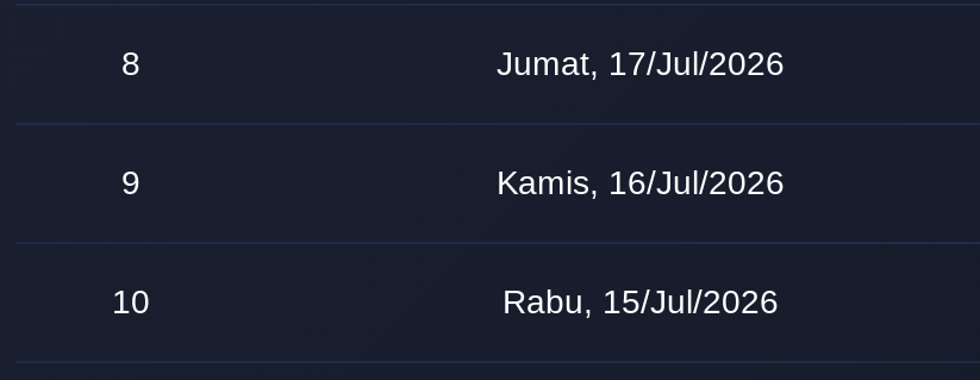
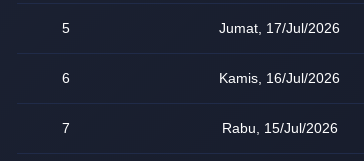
[121,44,141,82] 8 -> [61,20,69,36] 5
[121,163,141,201] 9 -> [61,70,69,86] 6
[112,282,150,320] 10 -> [61,120,69,136] 7

